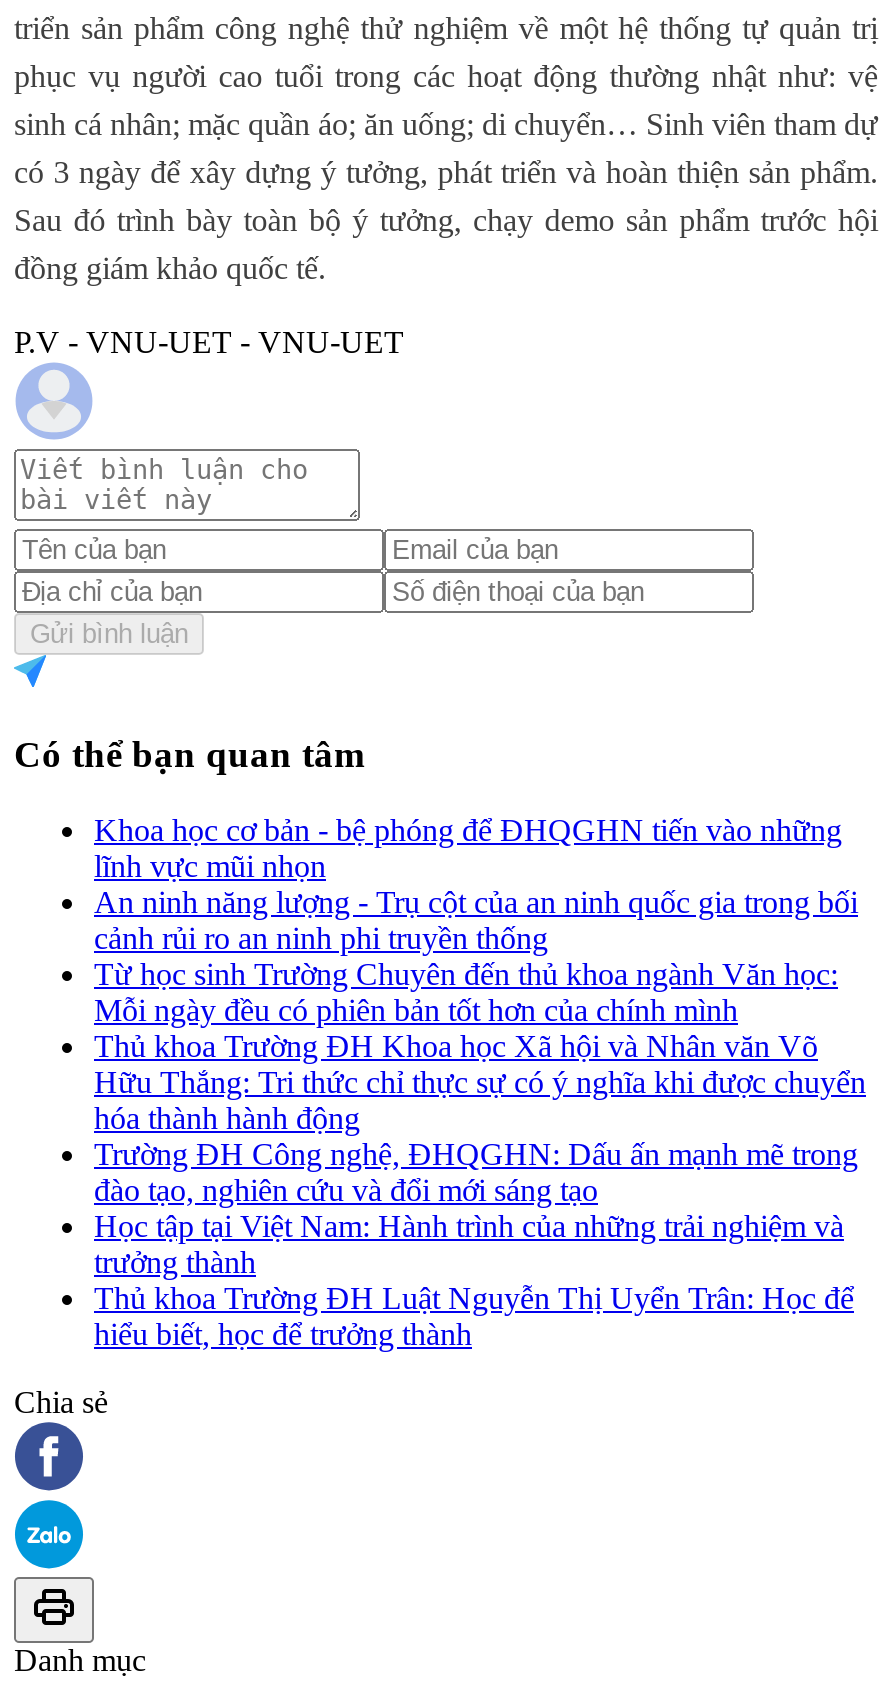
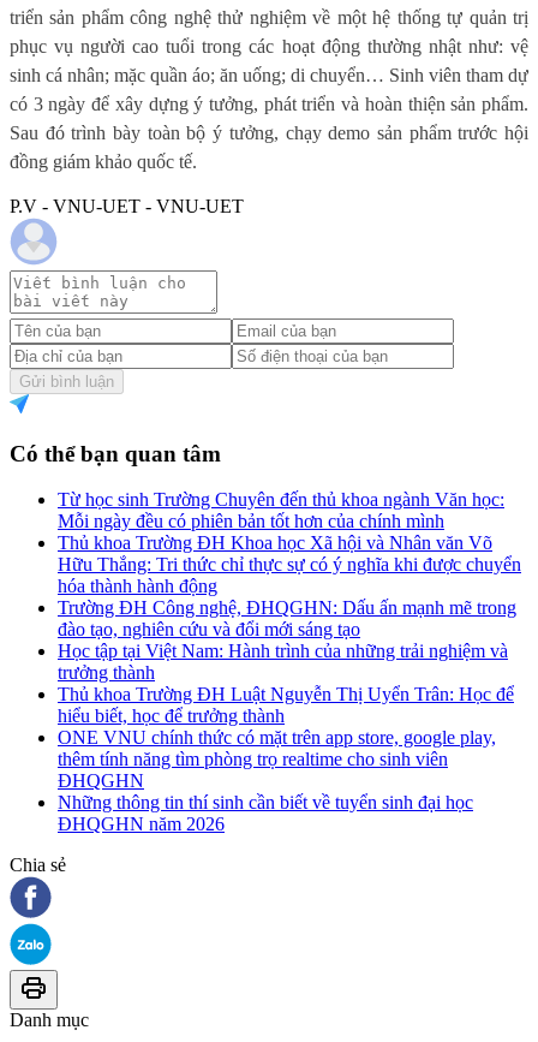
[94,813,858,955] Khoa học cơ bản - bệ phóng để ĐHQGHN tiến vào những | lĩnh vực mũi nhọn | An ninh năng lượng - Trụ cột của an ninh quốc gia trong bối | cảnh rủi ro an ninh phi truyền thống -> none
moved [94,957,866,1351] -> [58,489,521,726]: Từ học sinh Trường Chuyên đến thủ khoa ngành Văn học: | Mỗi ngày đều có phiên bản tốt hơn của chính mình | Thủ khoa Trường ĐH Khoa học Xã hội và Nhân văn Võ | ... | Thủ khoa Trường ĐH Luật Nguyễn Thị Uyển Trân: Học để | hiểu biết, học để trưởng thành
none -> [58,727,496,834] ONE VNU chính thức có mặt trên app store, google play, | thêm tính năng tìm phòng trọ realtime cho sinh viên | ĐHQGHN | Những thông tin thí sinh cần biết về tuyển sinh đại học | ĐHQGHN năm 2026

